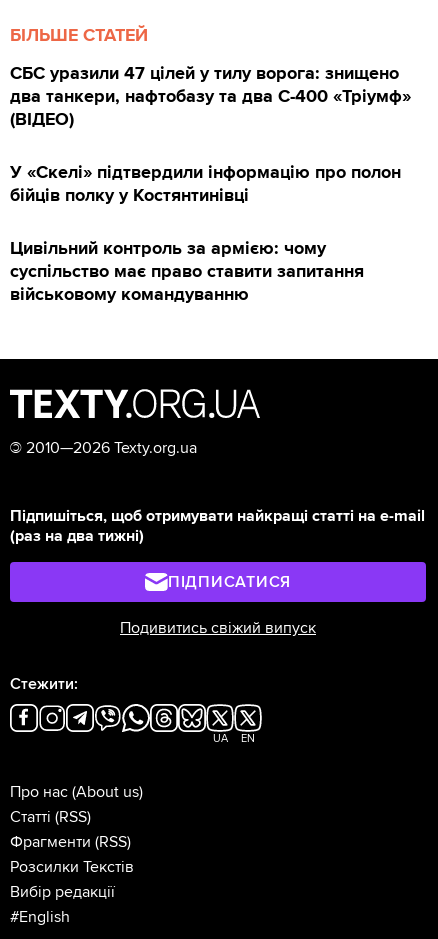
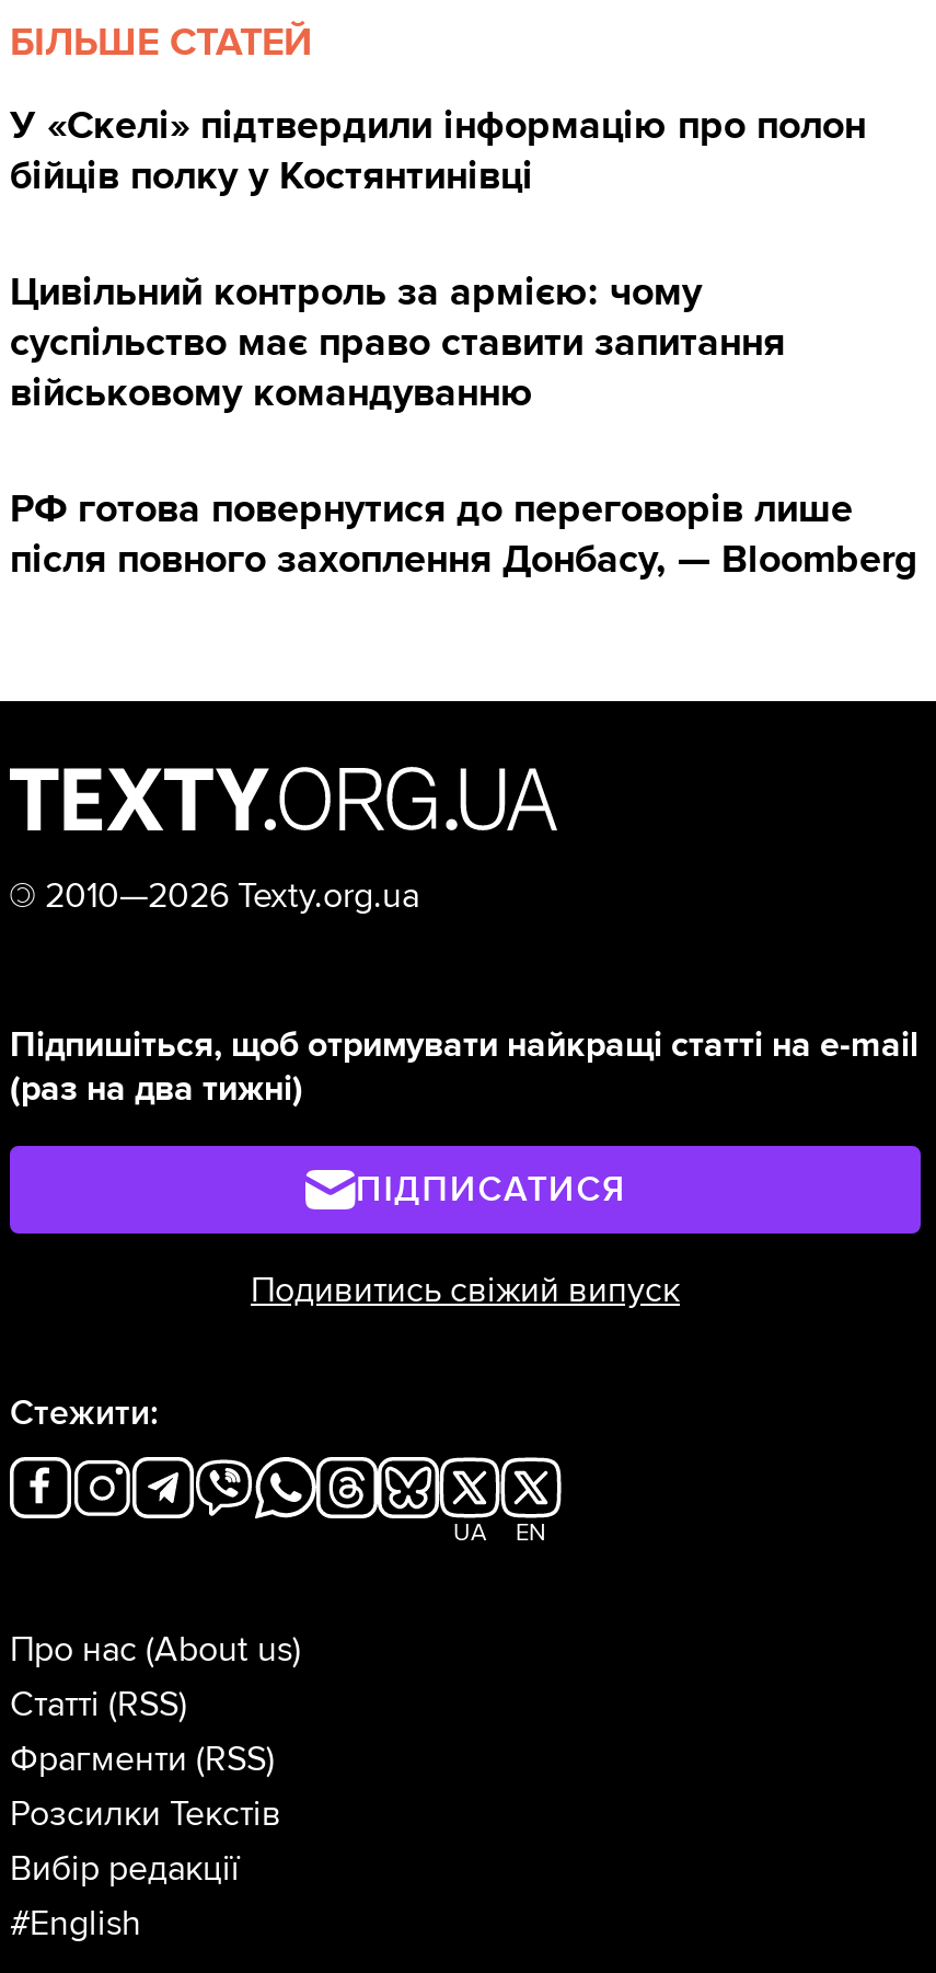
[10,62,411,130] СБС уразили 47 цілей у тилу ворога: знищено | два танкери, нафтобазу та два С-400 «Тріумф» | (ВІДЕО) -> none
moved [10,161,401,305] -> [10,101,866,417]: У «Скелі» підтвердили інформацію про полон | бійців полку у Костянтинівці | Цивільний контроль за армією: чому | суспільство має право ставити запитання | військовому командуванню
none -> [10,485,918,583] РФ готова повернутися до переговорів лише | після повного захоплення Донбасу, — Bloomberg

